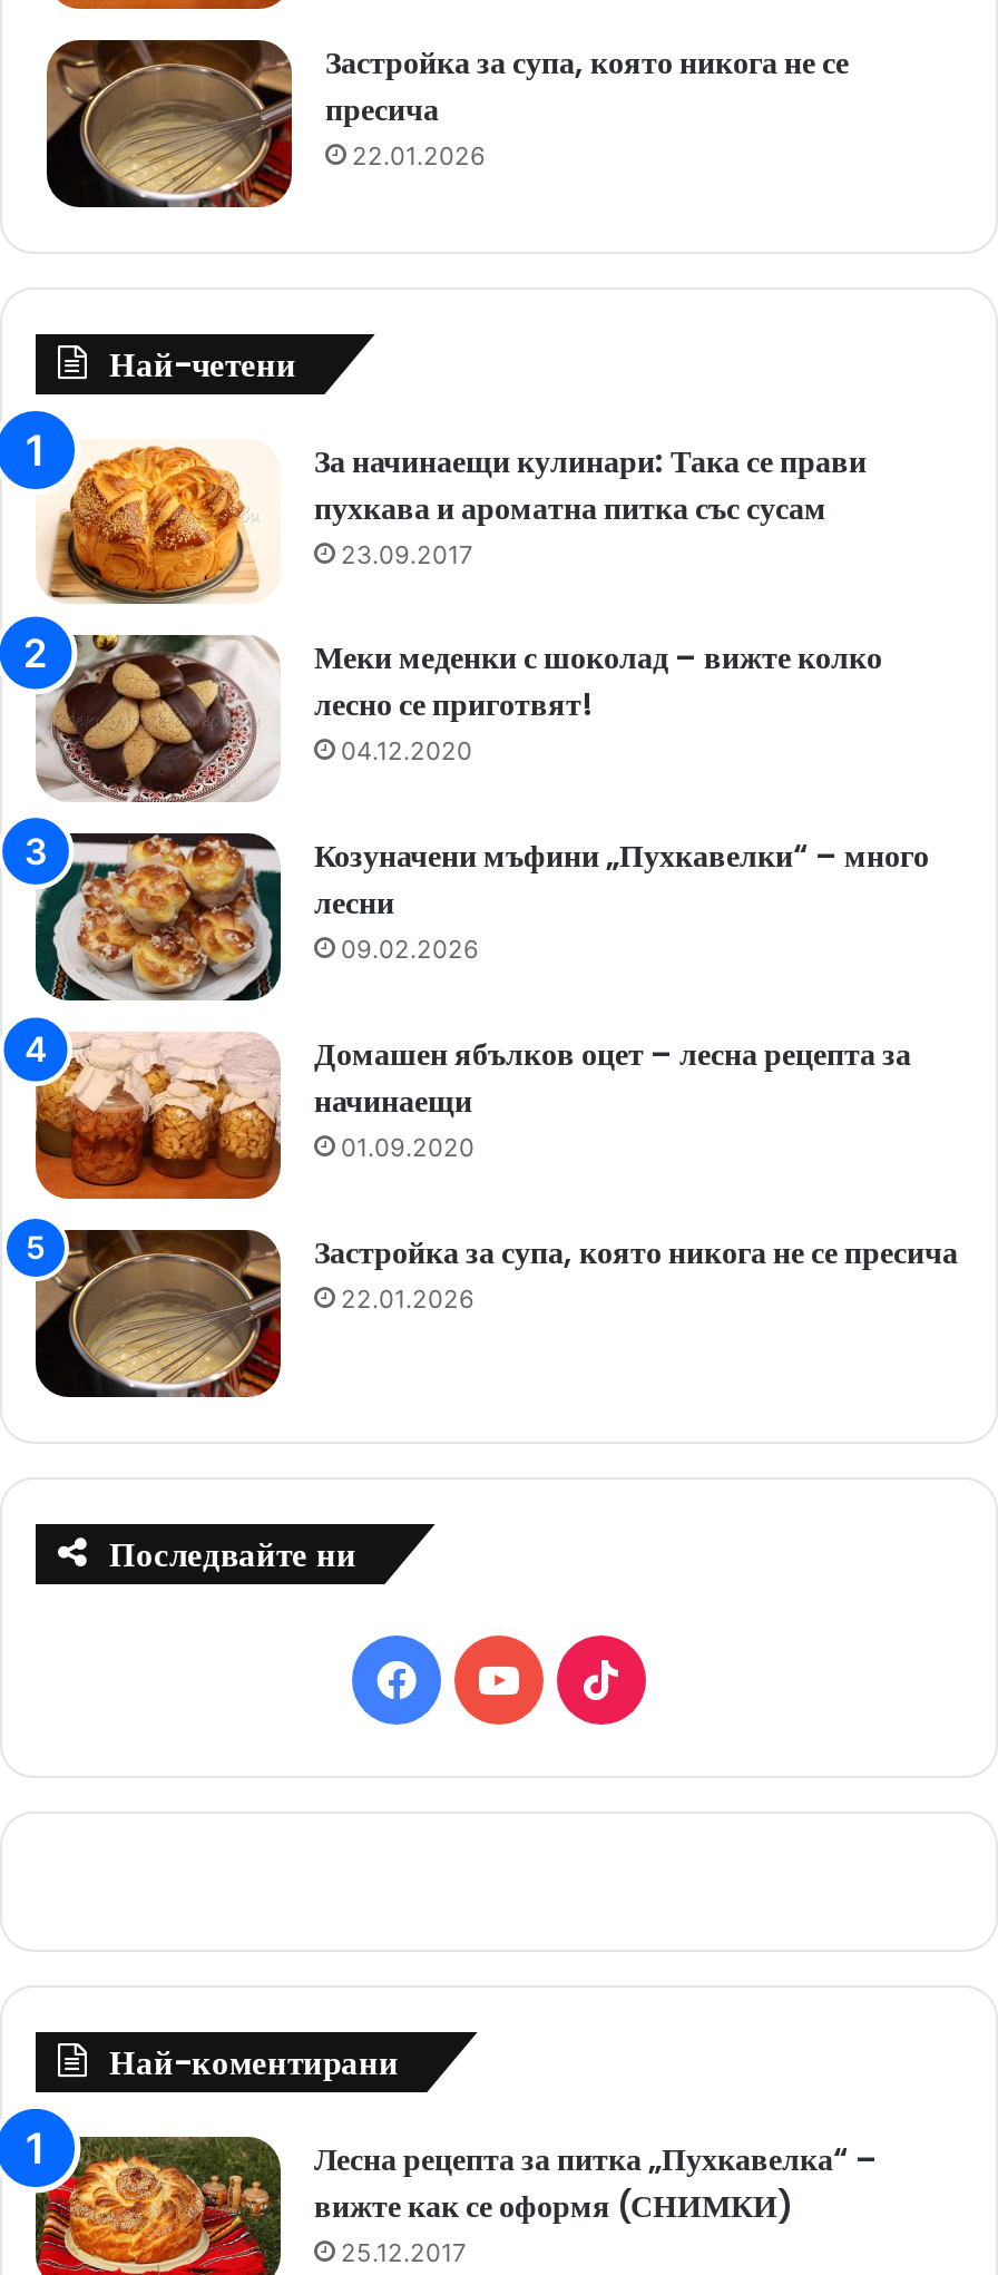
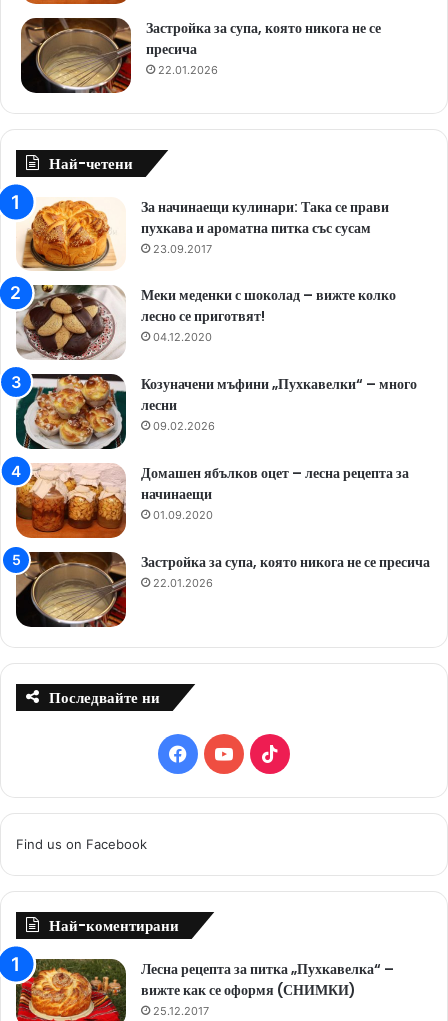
none -> [16,836,147,852] Find us on Facebook

